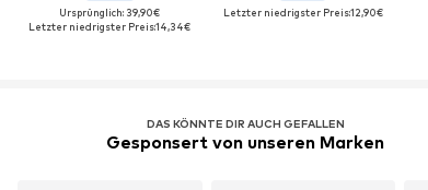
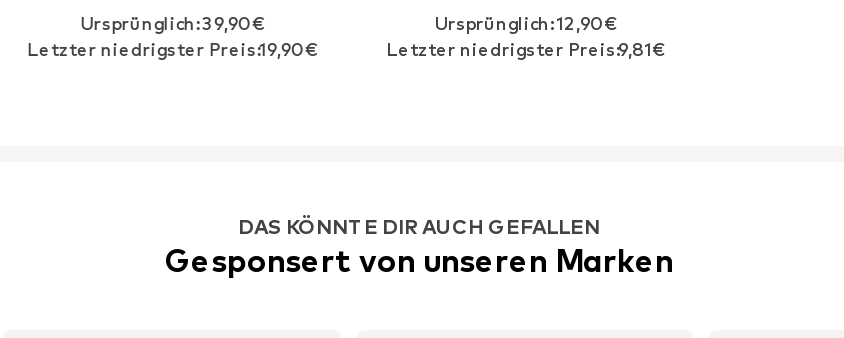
[223,7,383,19] Letzter niedrigster Preis:12,90€ -> [386,12,664,60] Ursprünglich: 12,90€ | Letzter niedrigster Preis:9,81€
[29,21,191,33] Letzter niedrigster Preis:14,34€ -> [27,38,317,60] Letzter niedrigster Preis:19,90€

